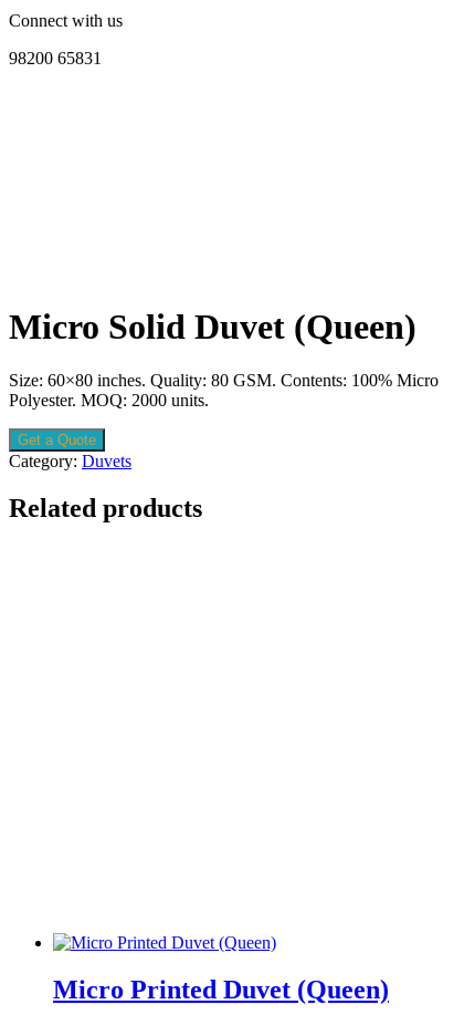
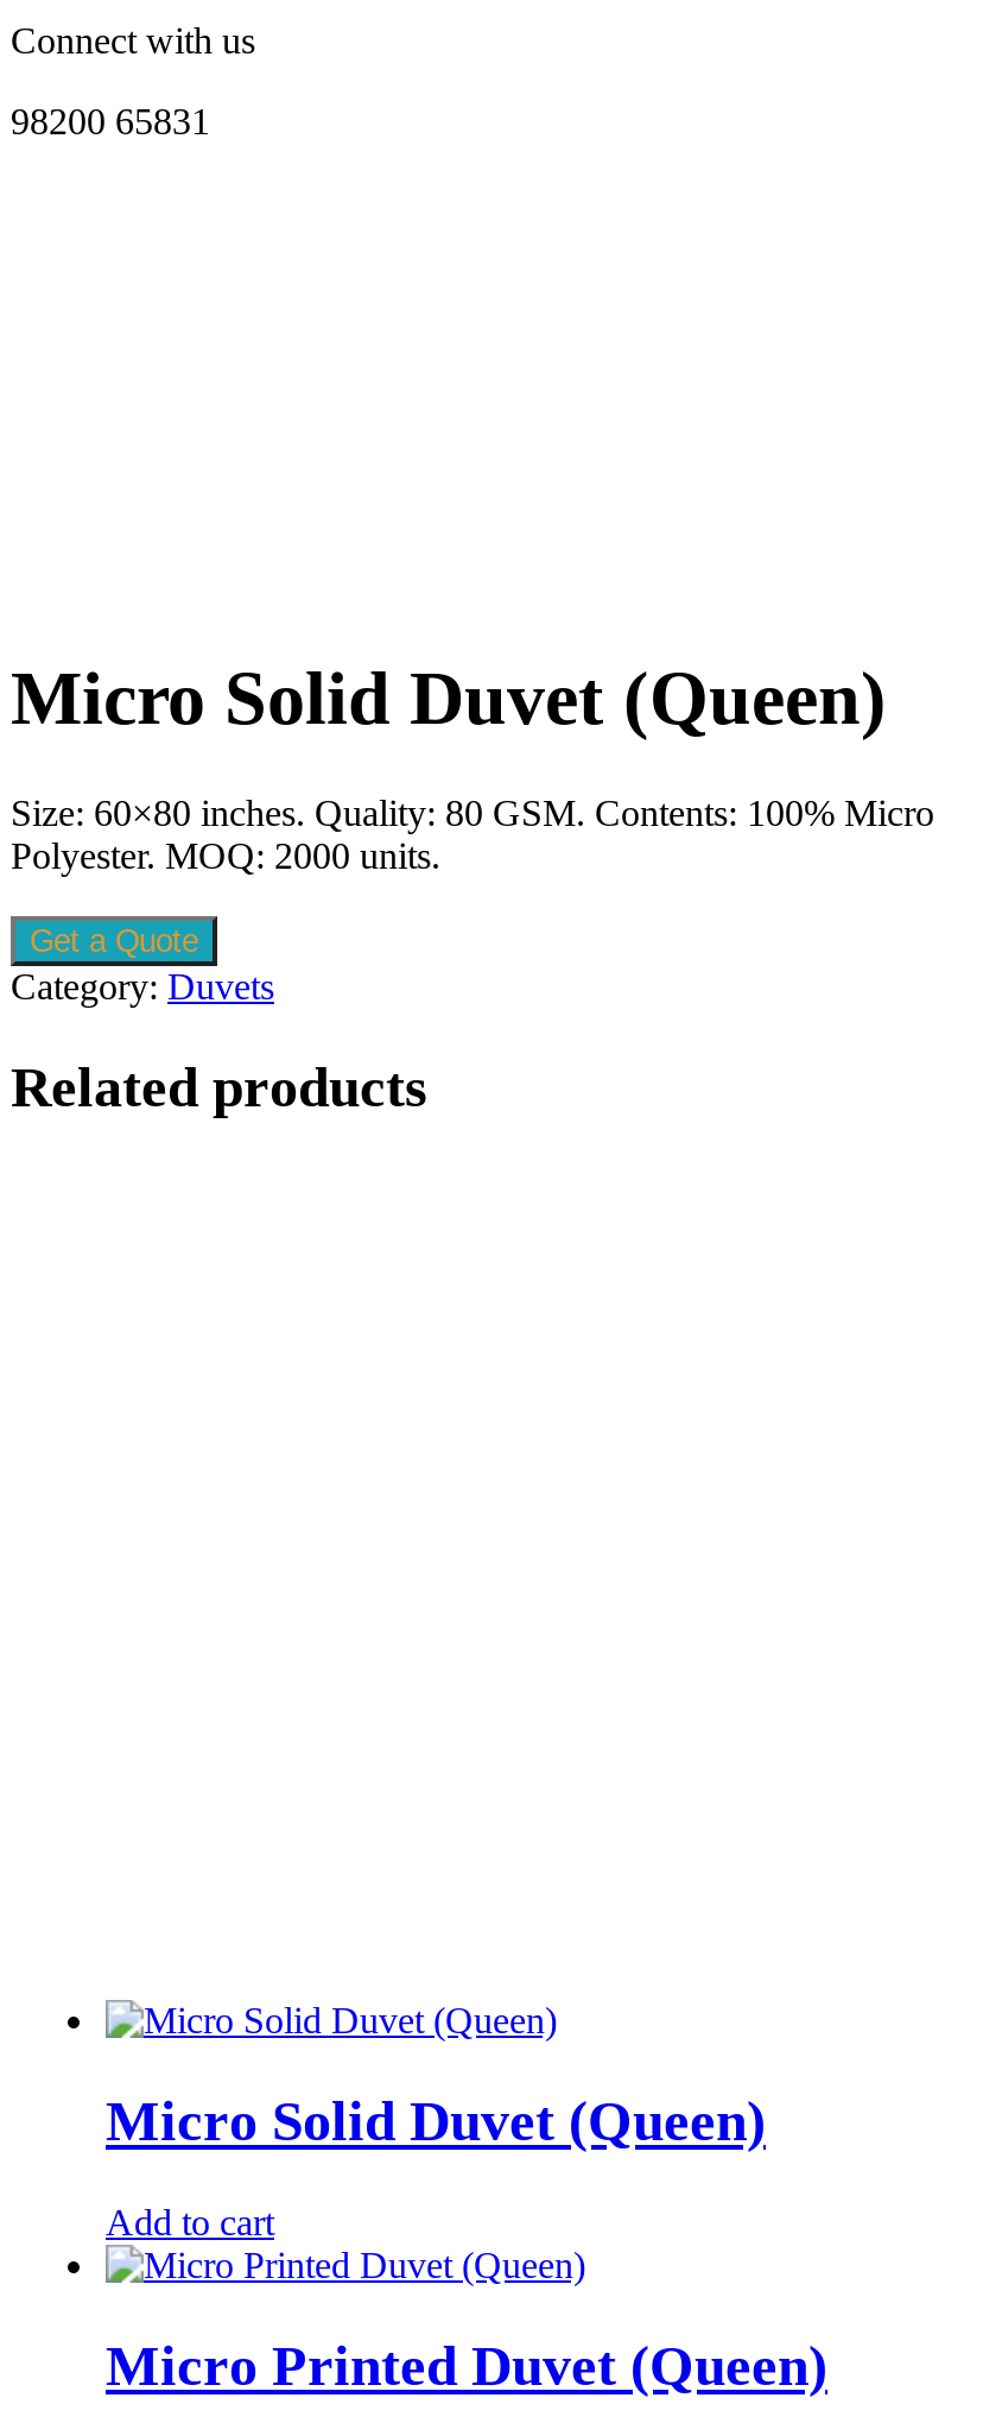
none -> [106,2091,766,2243] Micro Solid Duvet (Queen) | Add to cart

